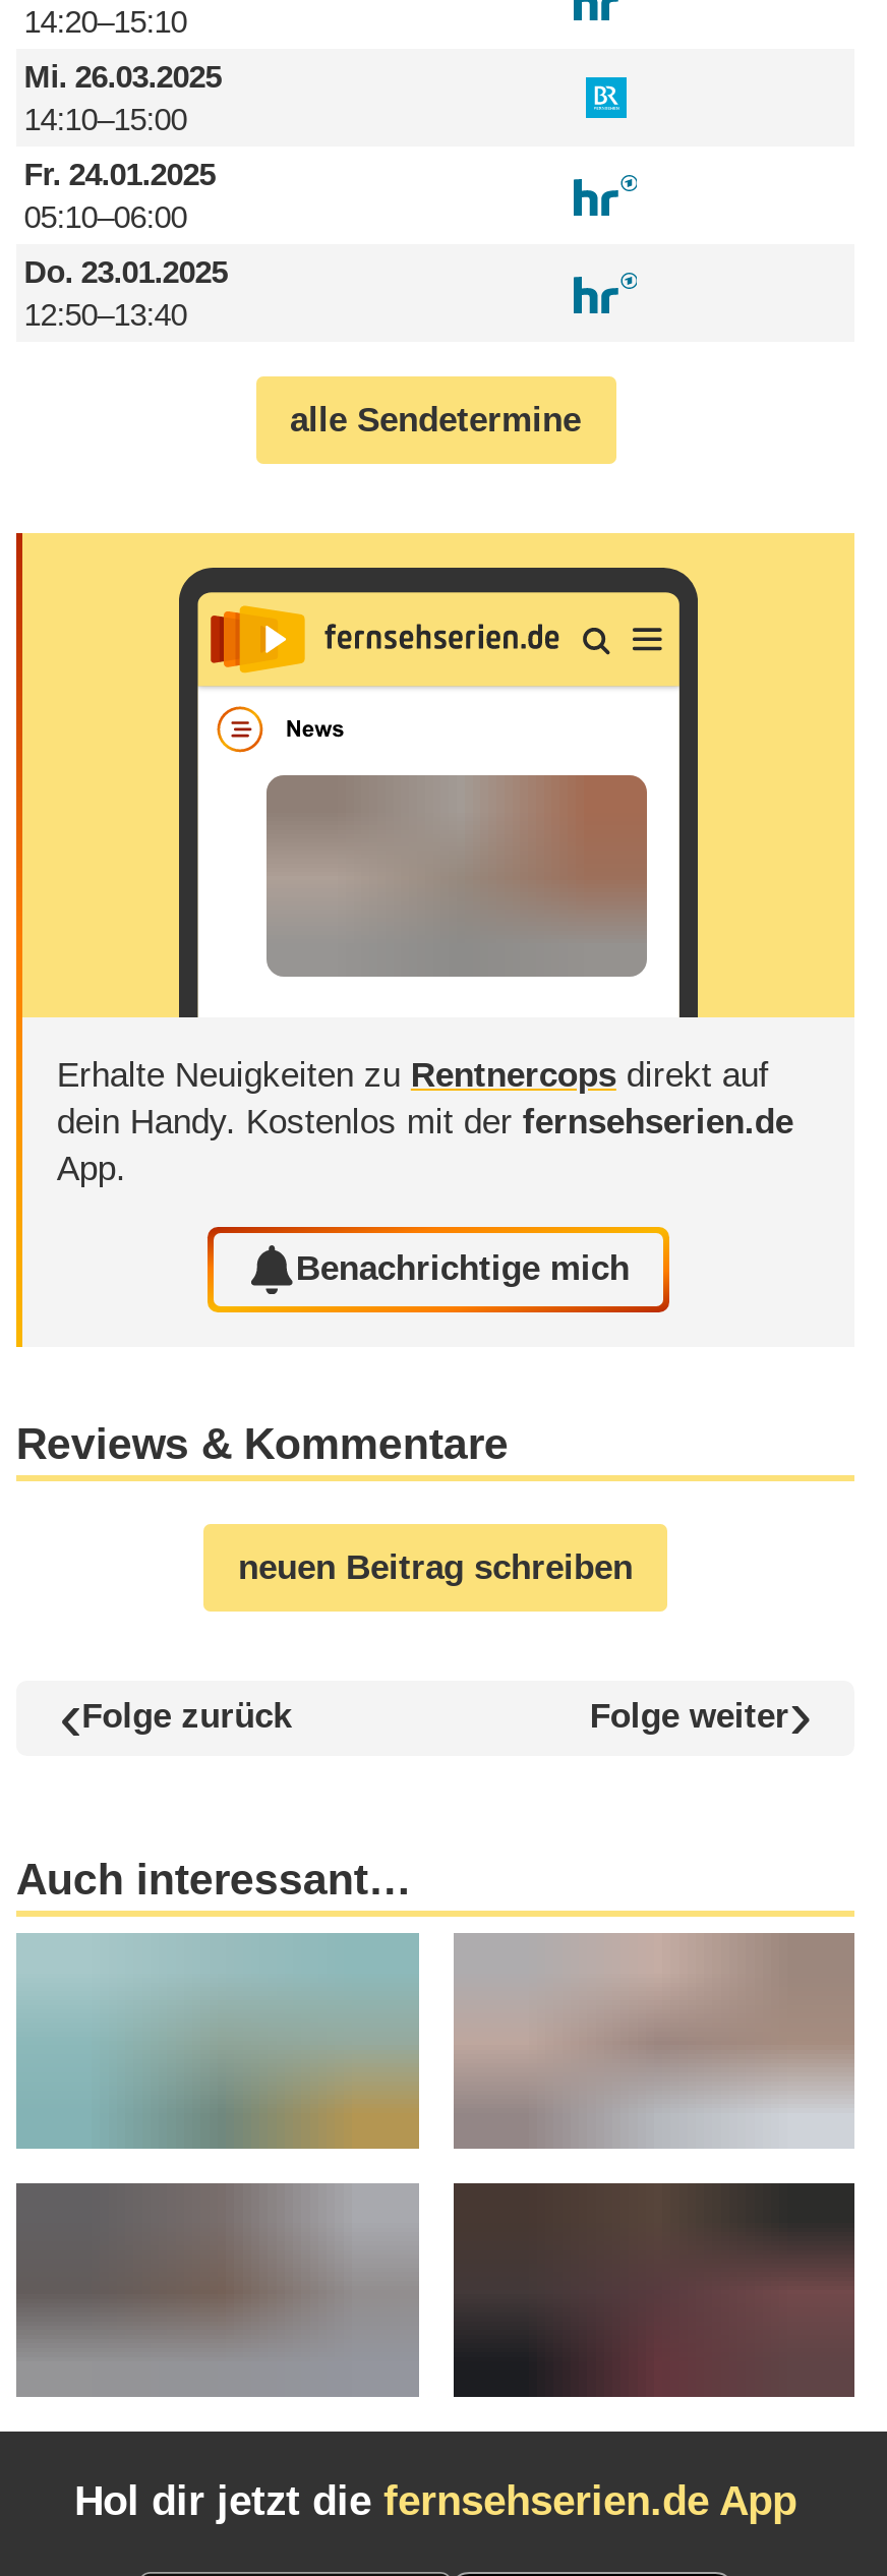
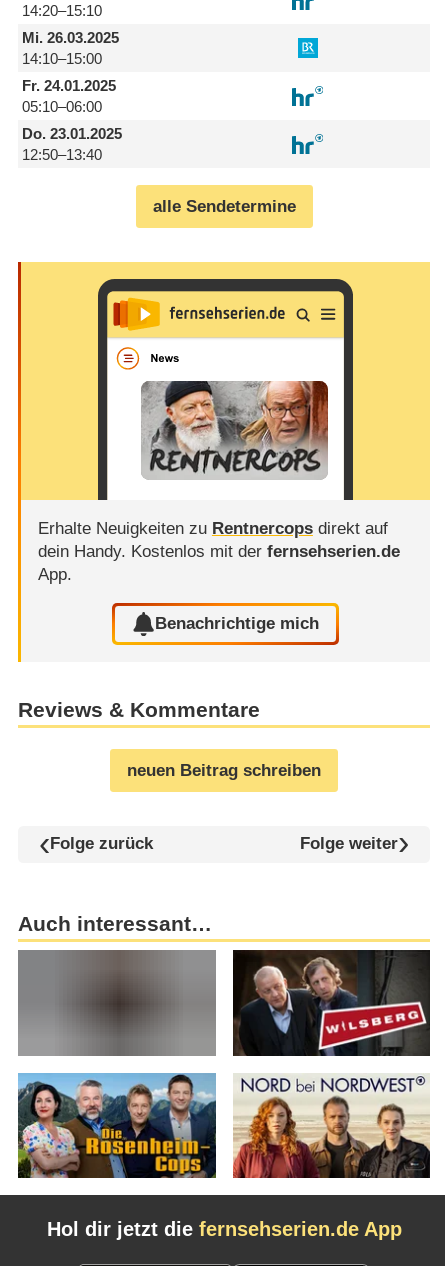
[269,773,647,977] [image] -> [143,380,327,479] [image]
[16,1933,419,2149] [image] -> [18,950,216,1056] [image]
[454,1931,856,2149] [image] -> [233,950,431,1057] [image]
[14,2181,419,2397] [image] -> [17,1072,216,1178] [image]
[452,2181,856,2399] [image] -> [232,1073,430,1179] [image]

